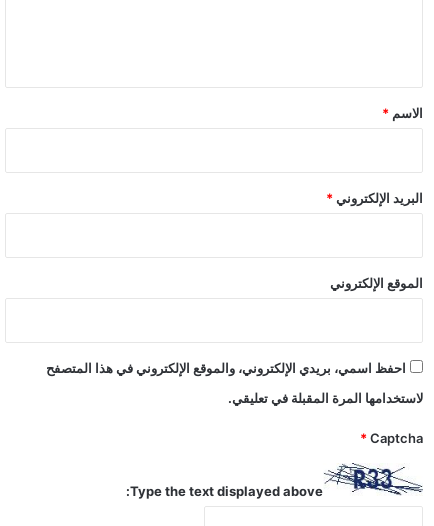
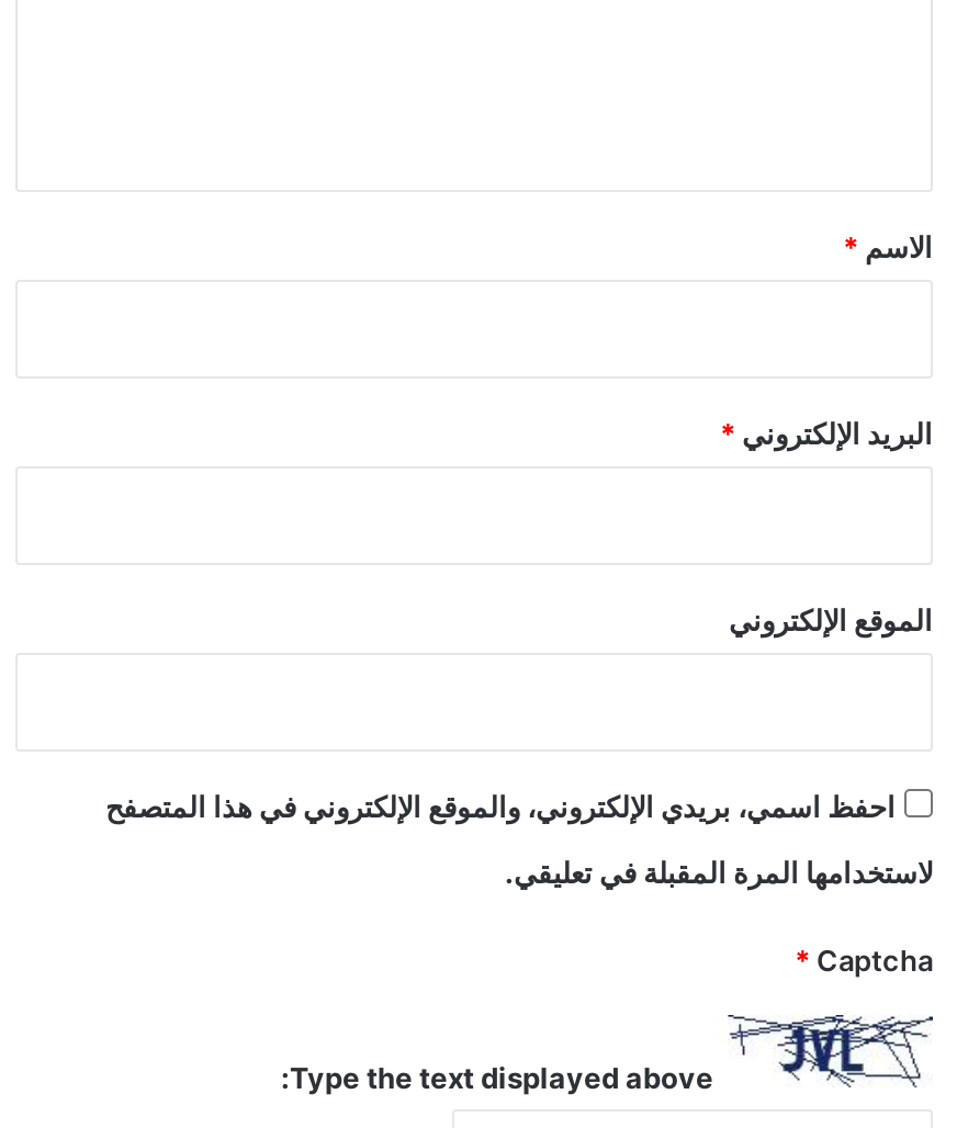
[323,462,424,496] [image] -> [716,1013,935,1087] [image]

